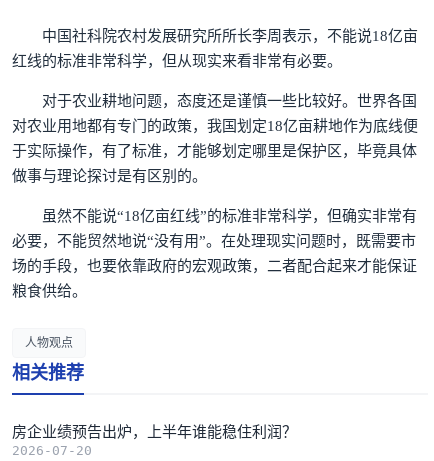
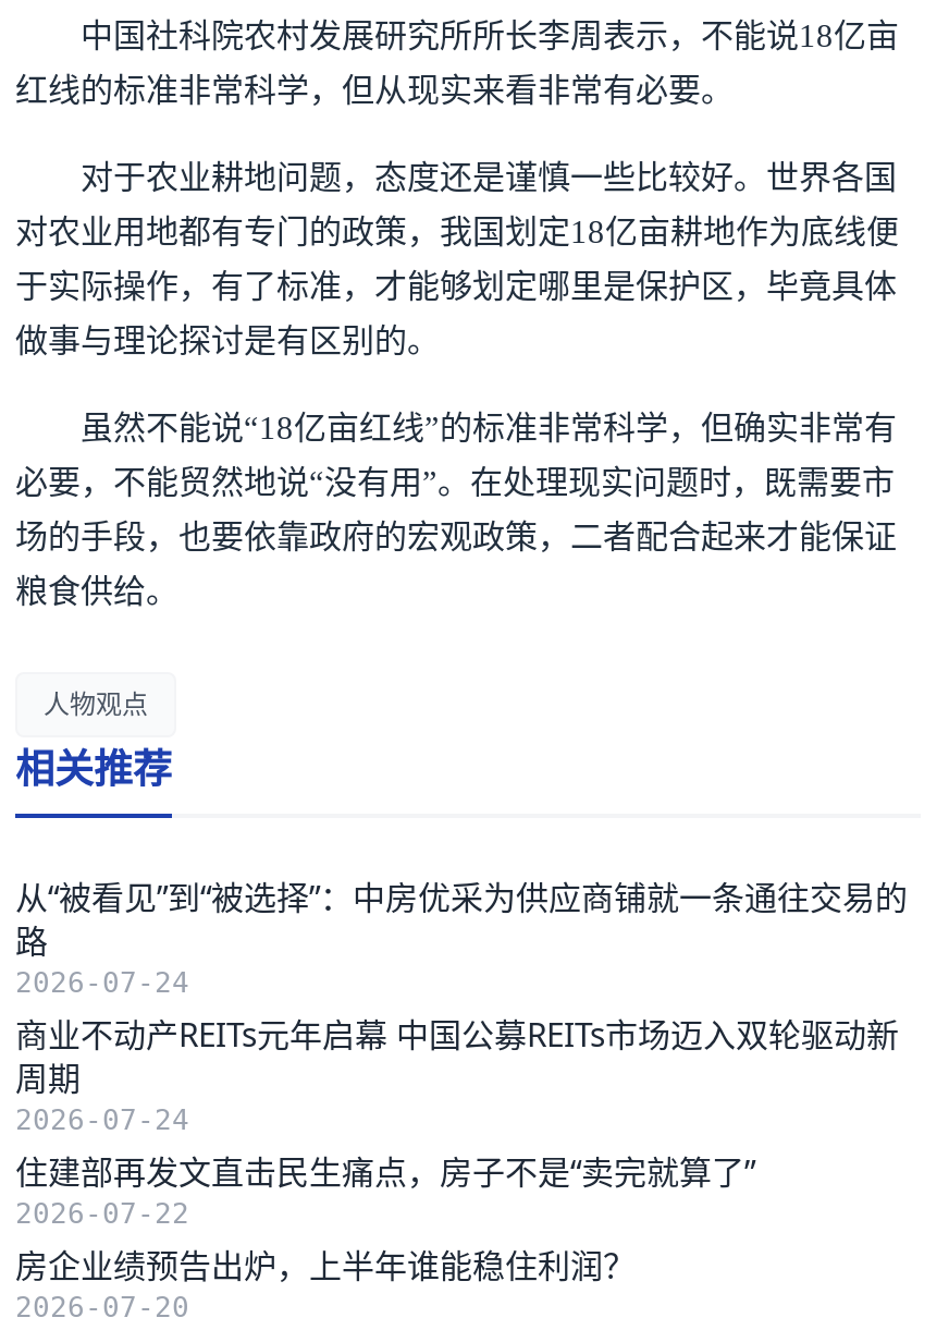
none -> [15,875,908,1230] 从“被看见”到“被选择”：中房优采为供应商铺就一条通往交易的 | 路 | 2026-07-24 | 商业不动产REITs元年启幕 中国公募REITs市场迈入双轮驱动新 | 周期 | 2026-07-24 | 住建部再发文直击民生痛点，房子不是“卖完就算了” | 2026-07-22

